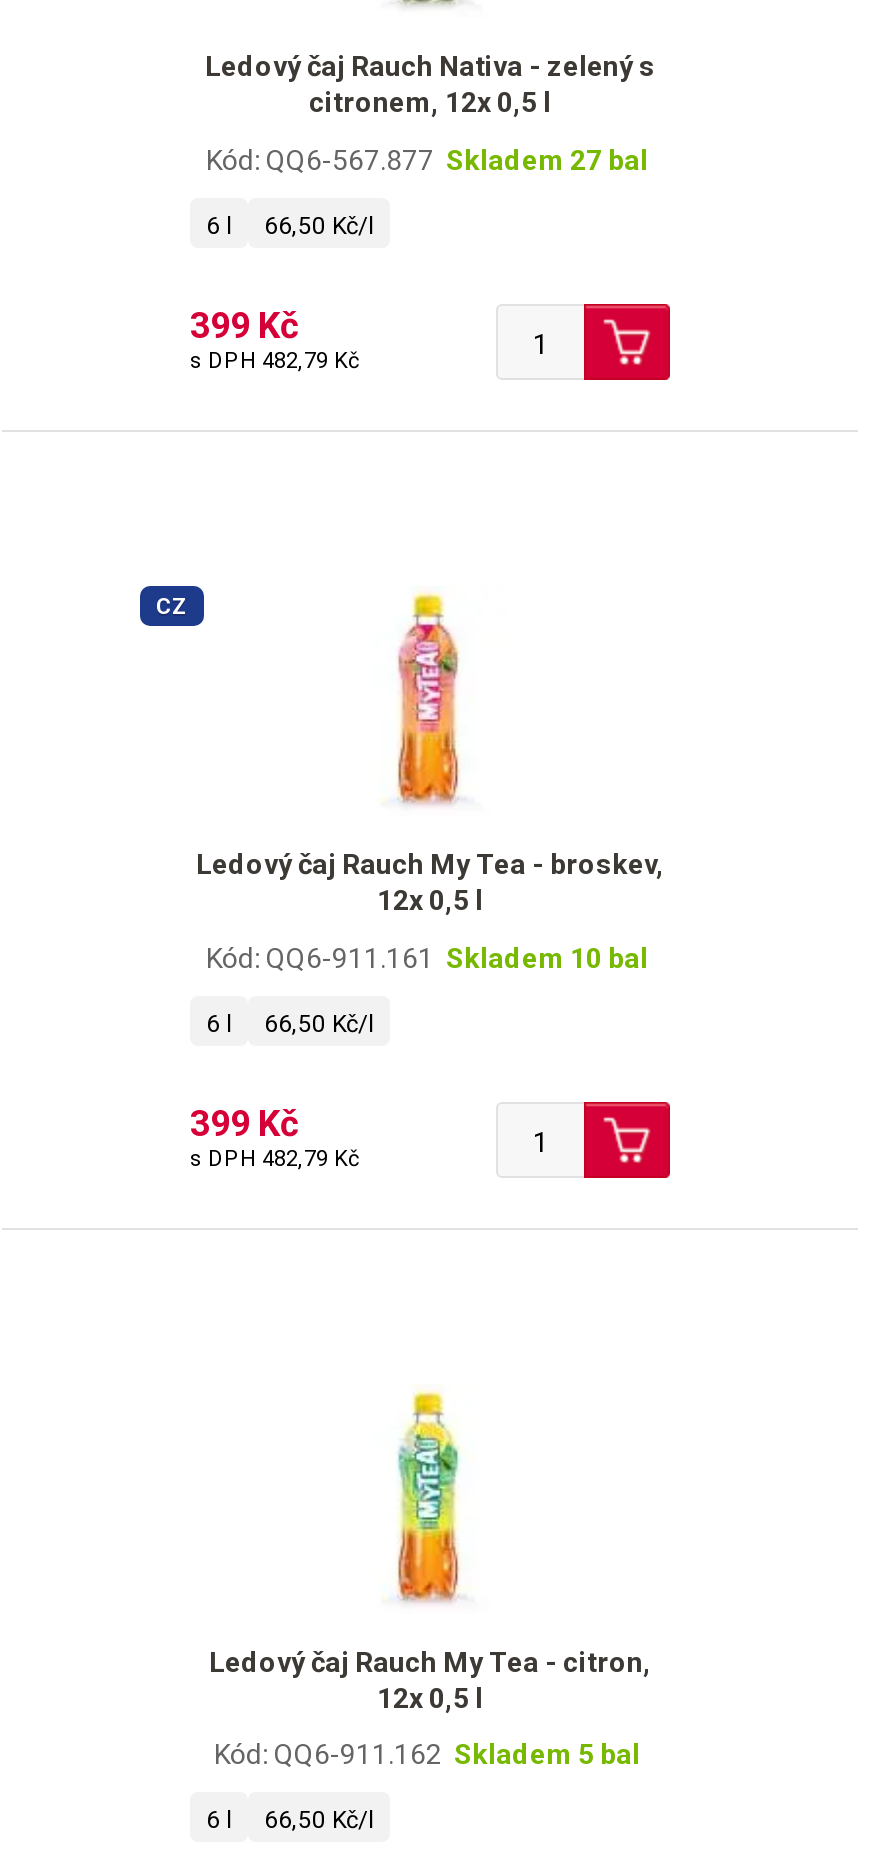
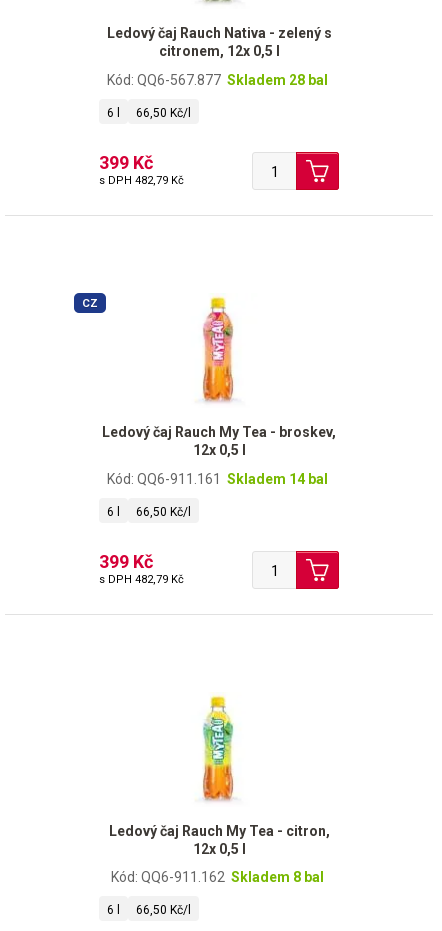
[206,144,648,176] Kód: QQ6-567.877 Skladem 27 bal -> [107,72,328,88] Kód: QQ6-567.877 Skladem 28 bal
[206,941,648,973] Kód: QQ6-911.161 Skladem 10 bal -> [107,471,328,487] Kód: QQ6-911.161 Skladem 14 bal
[214,1739,640,1771] Kód: QQ6-911.162 Skladem 5 bal -> [111,869,324,885] Kód: QQ6-911.162 Skladem 8 bal

